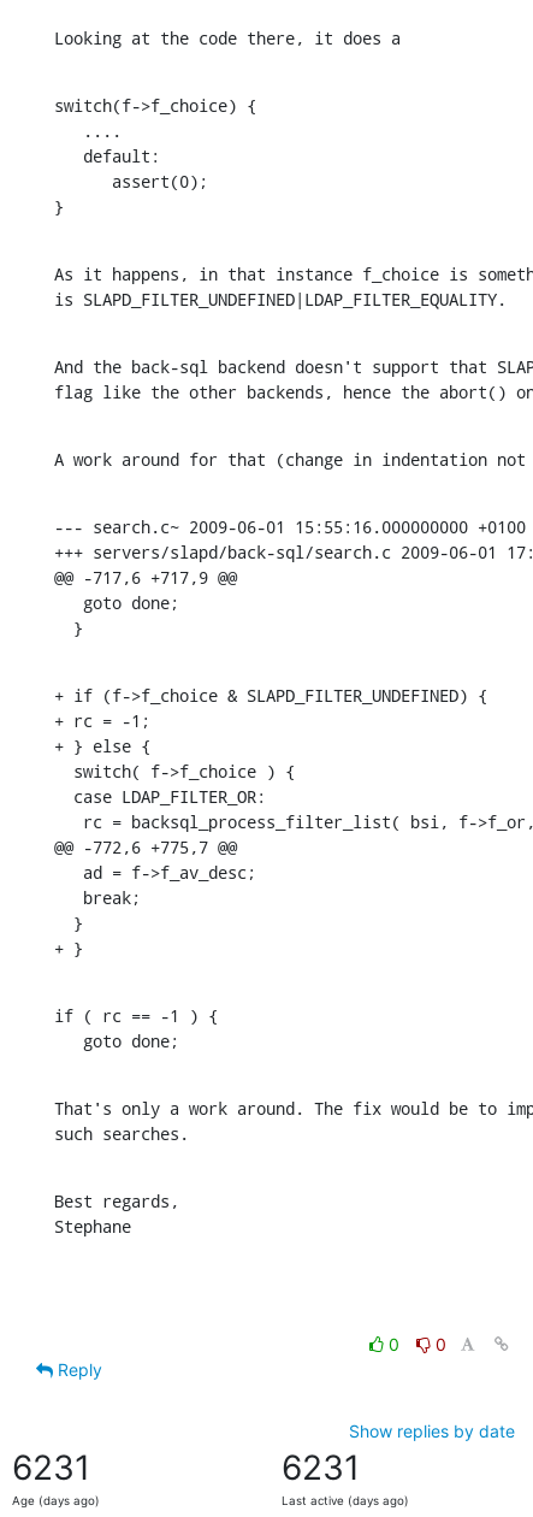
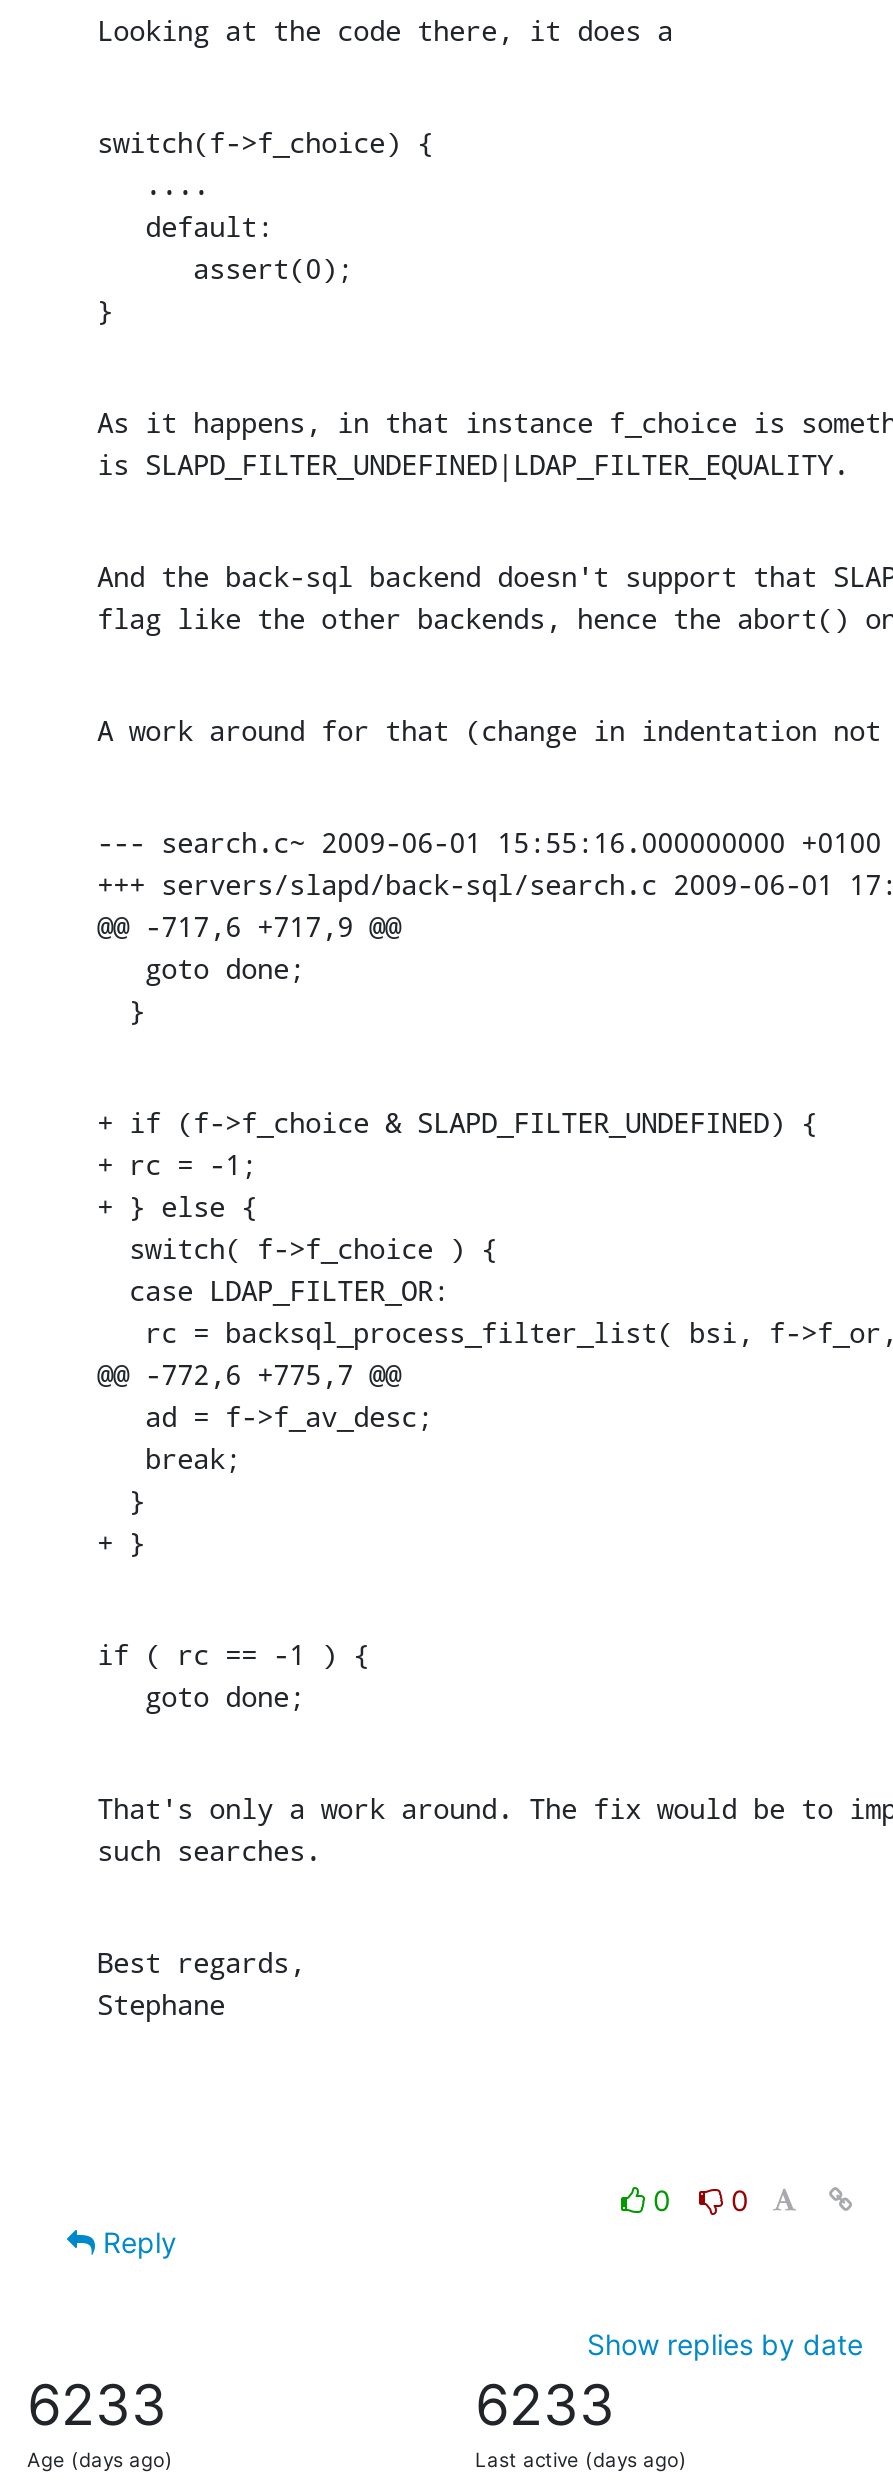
[12,1447,90,1488] 6231 -> [27,2371,167,2439] 6233
[282,1447,360,1488] 6231 -> [475,2371,615,2439] 6233

